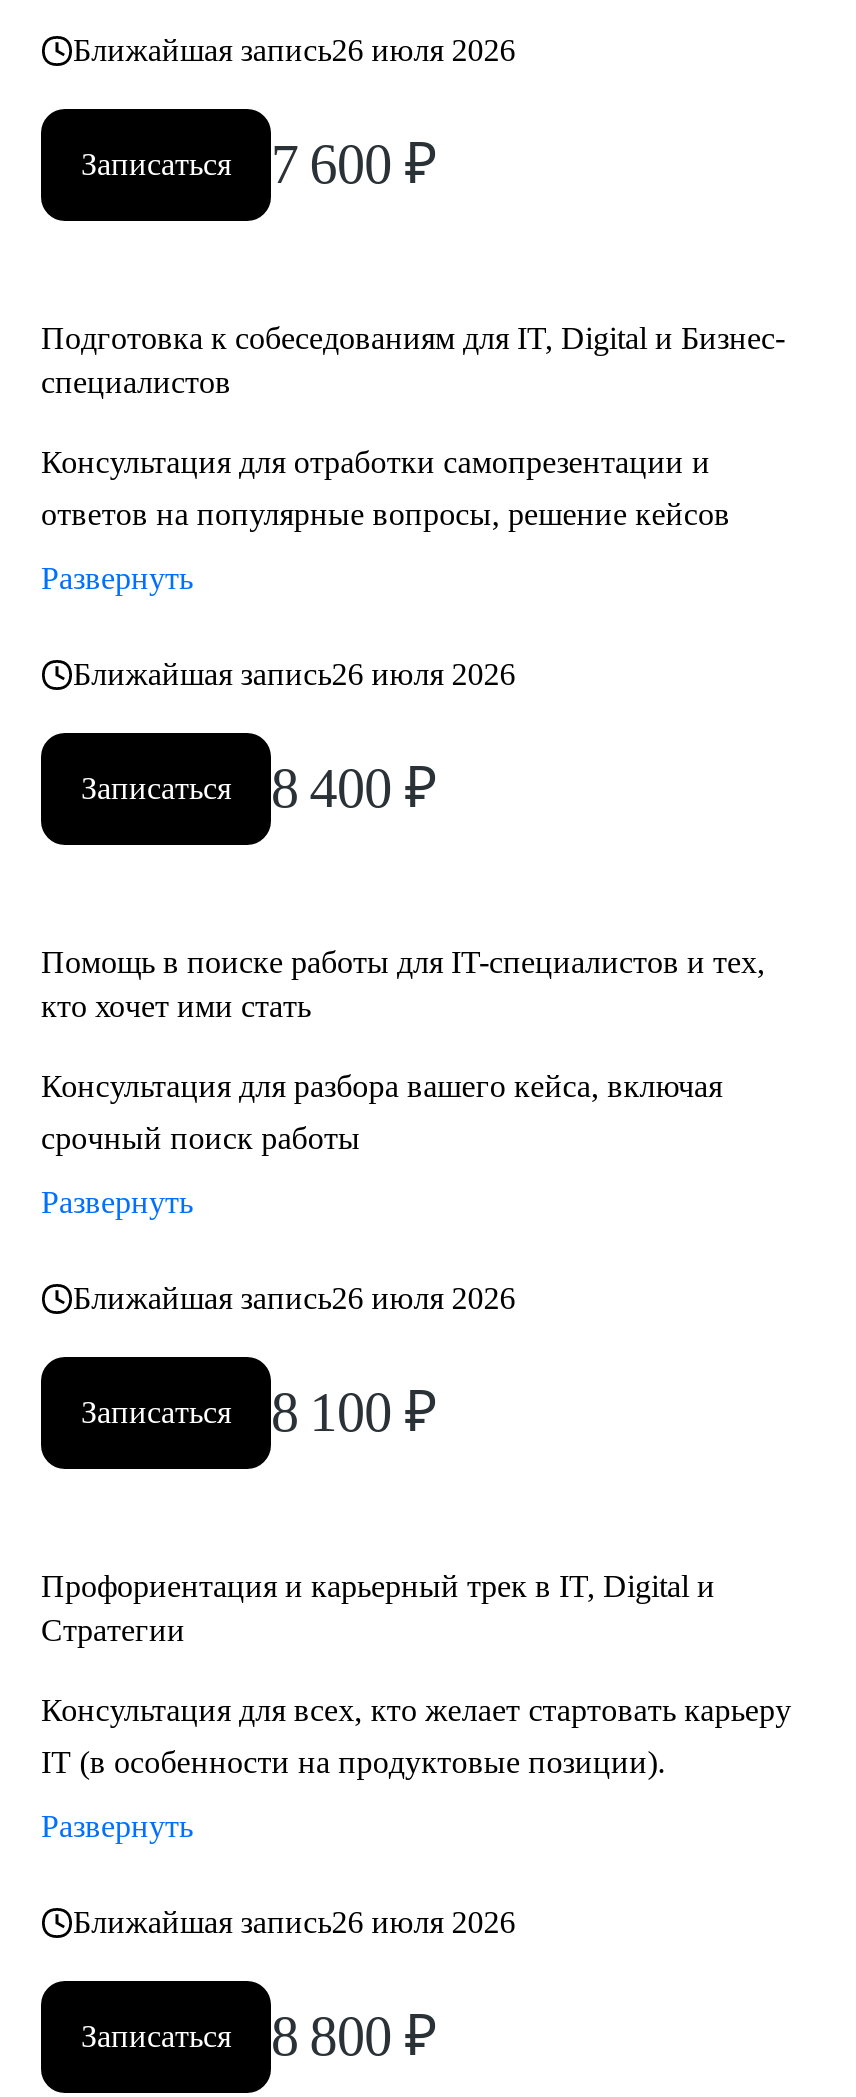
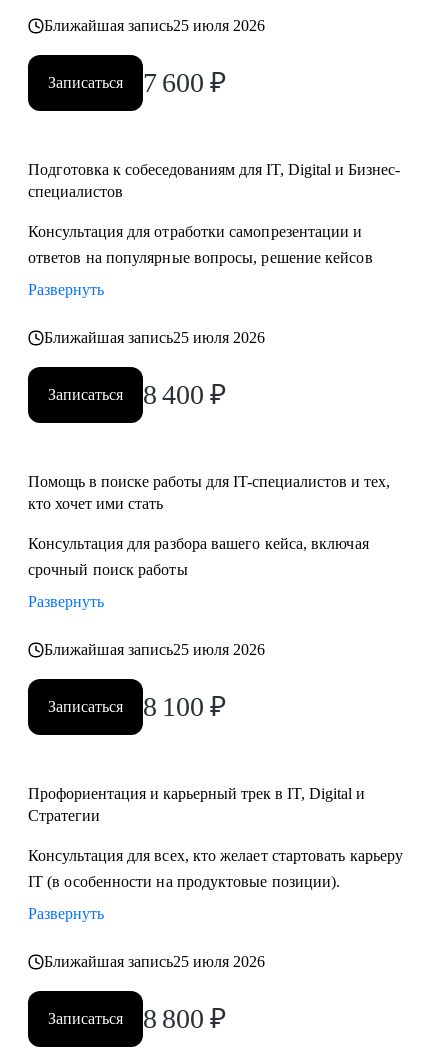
[73,33,516,67] Ближайшая запись26 июля 2026 -> [44,17,265,34] Ближайшая запись25 июля 2026
[73,657,516,691] Ближайшая запись26 июля 2026 -> [44,329,265,346] Ближайшая запись25 июля 2026
[73,1281,516,1315] Ближайшая запись26 июля 2026 -> [44,641,265,658] Ближайшая запись25 июля 2026
[73,1905,516,1939] Ближайшая запись26 июля 2026 -> [44,953,265,970] Ближайшая запись25 июля 2026

